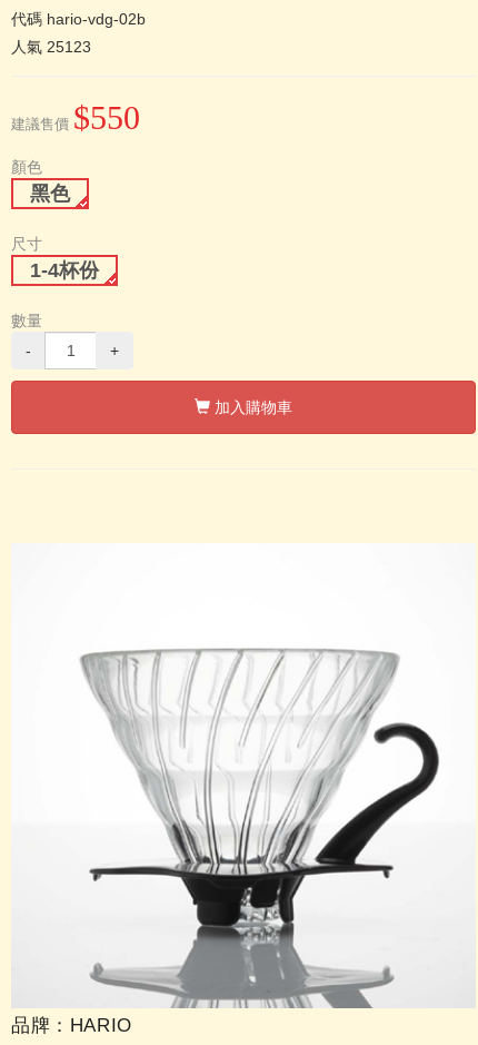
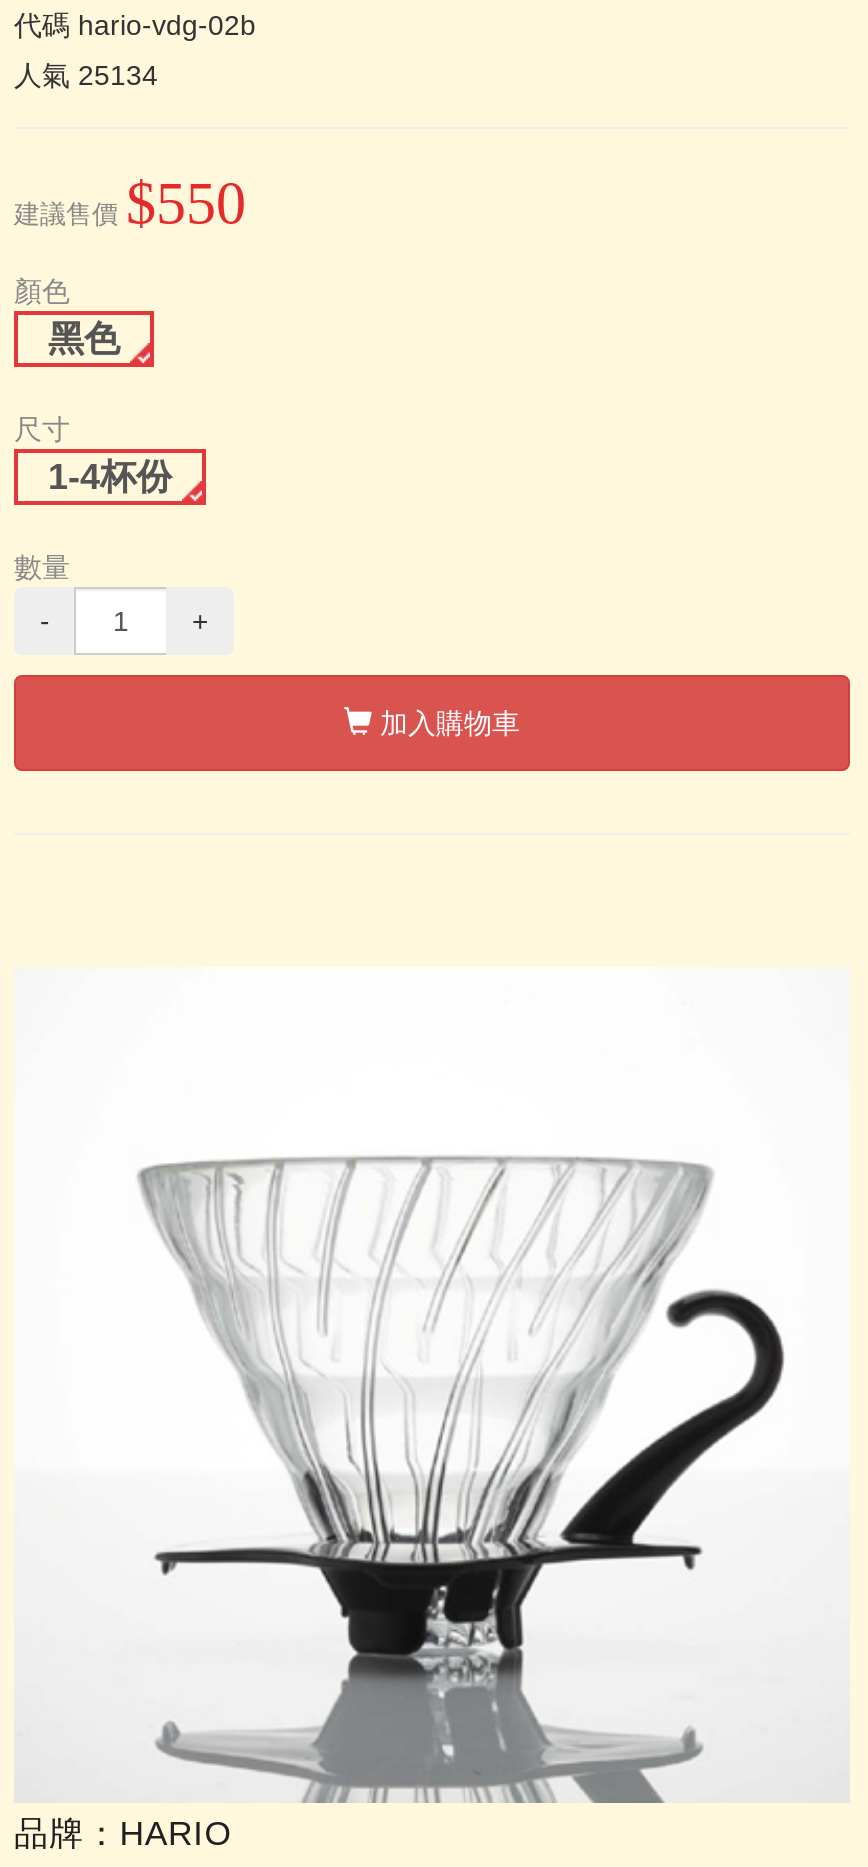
[11,38,91,56] 人氣25123 -> [14,59,158,91] 人氣25134

